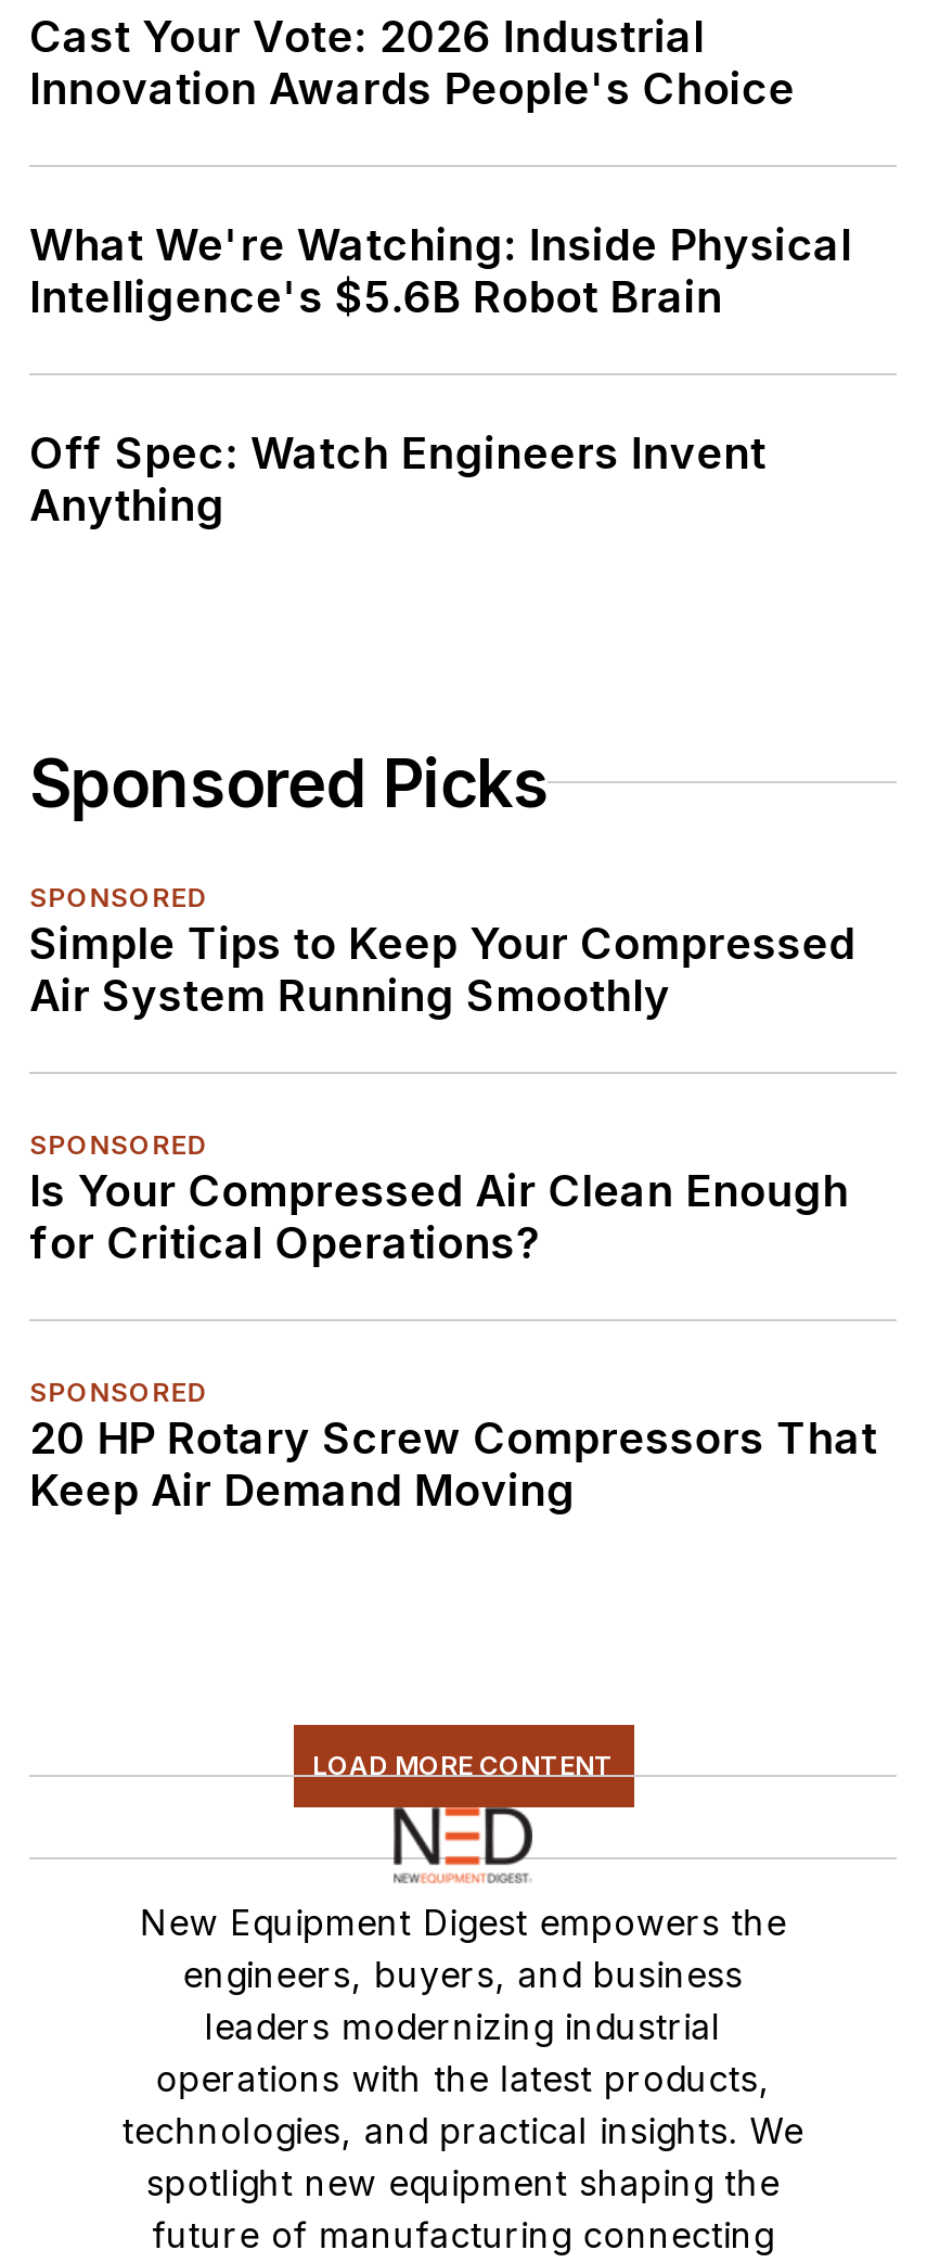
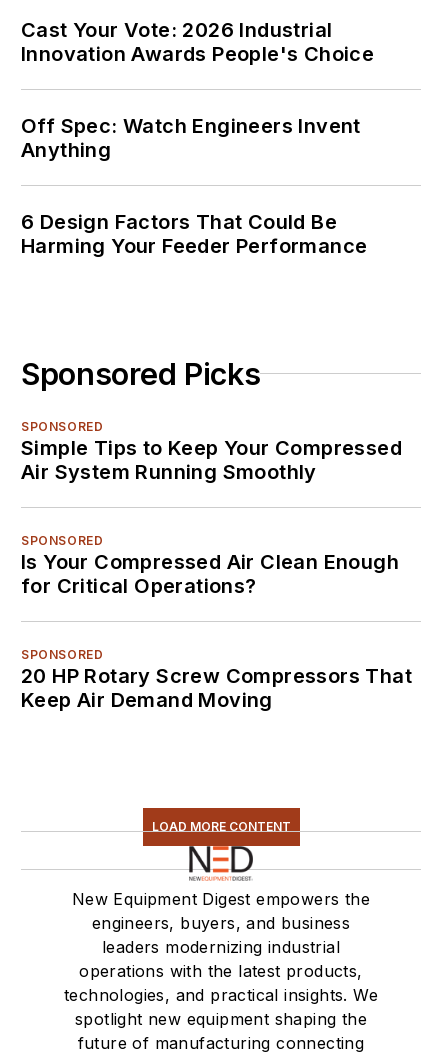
[29,218,852,322] What We're Watching: Inside Physical | Intelligence's $5.6B Robot Brain -> none
moved [29,427,766,531] -> [21,114,361,162]: Off Spec: Watch Engineers Invent | Anything
none -> [21,210,367,258] 6 Design Factors That Could Be | Harming Your Feeder Performance

